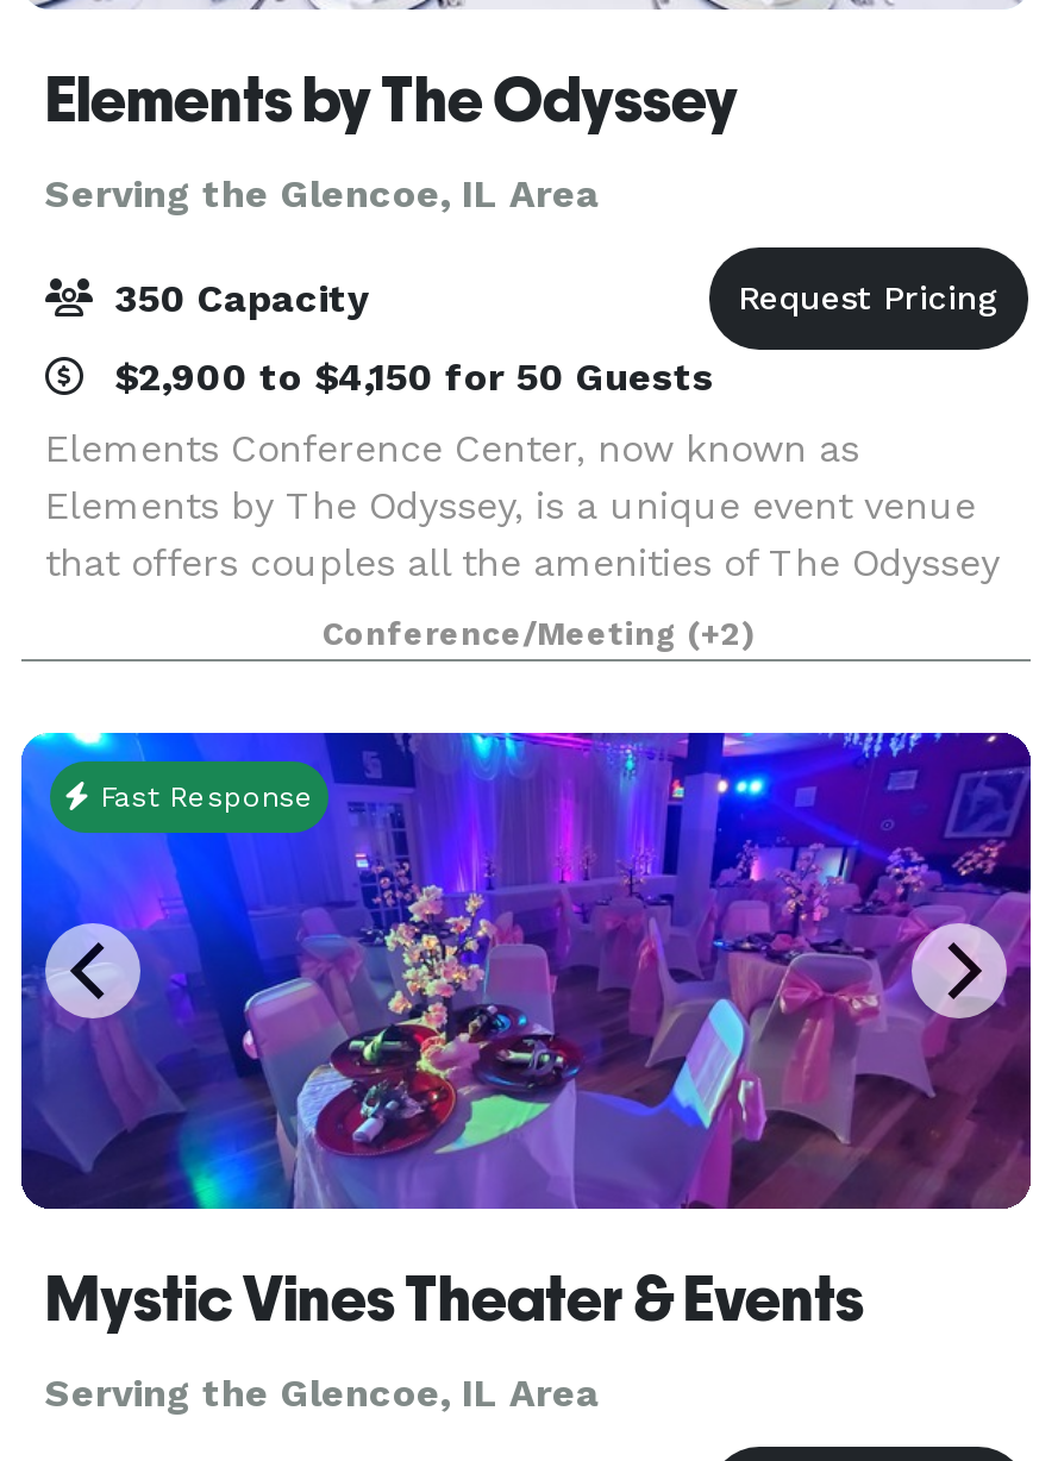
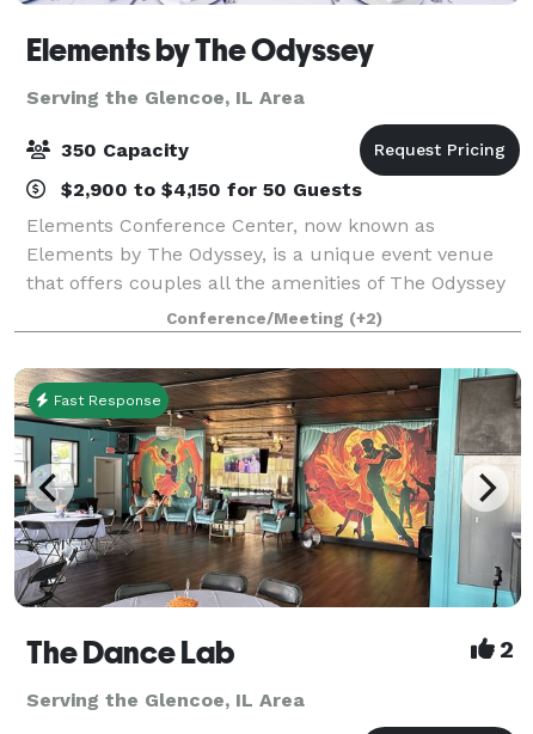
[19,730,1033,1335] [image] | Mystic Vines Theater & Events -> [13,367,522,671] [image] | The Dance Lab | 2

